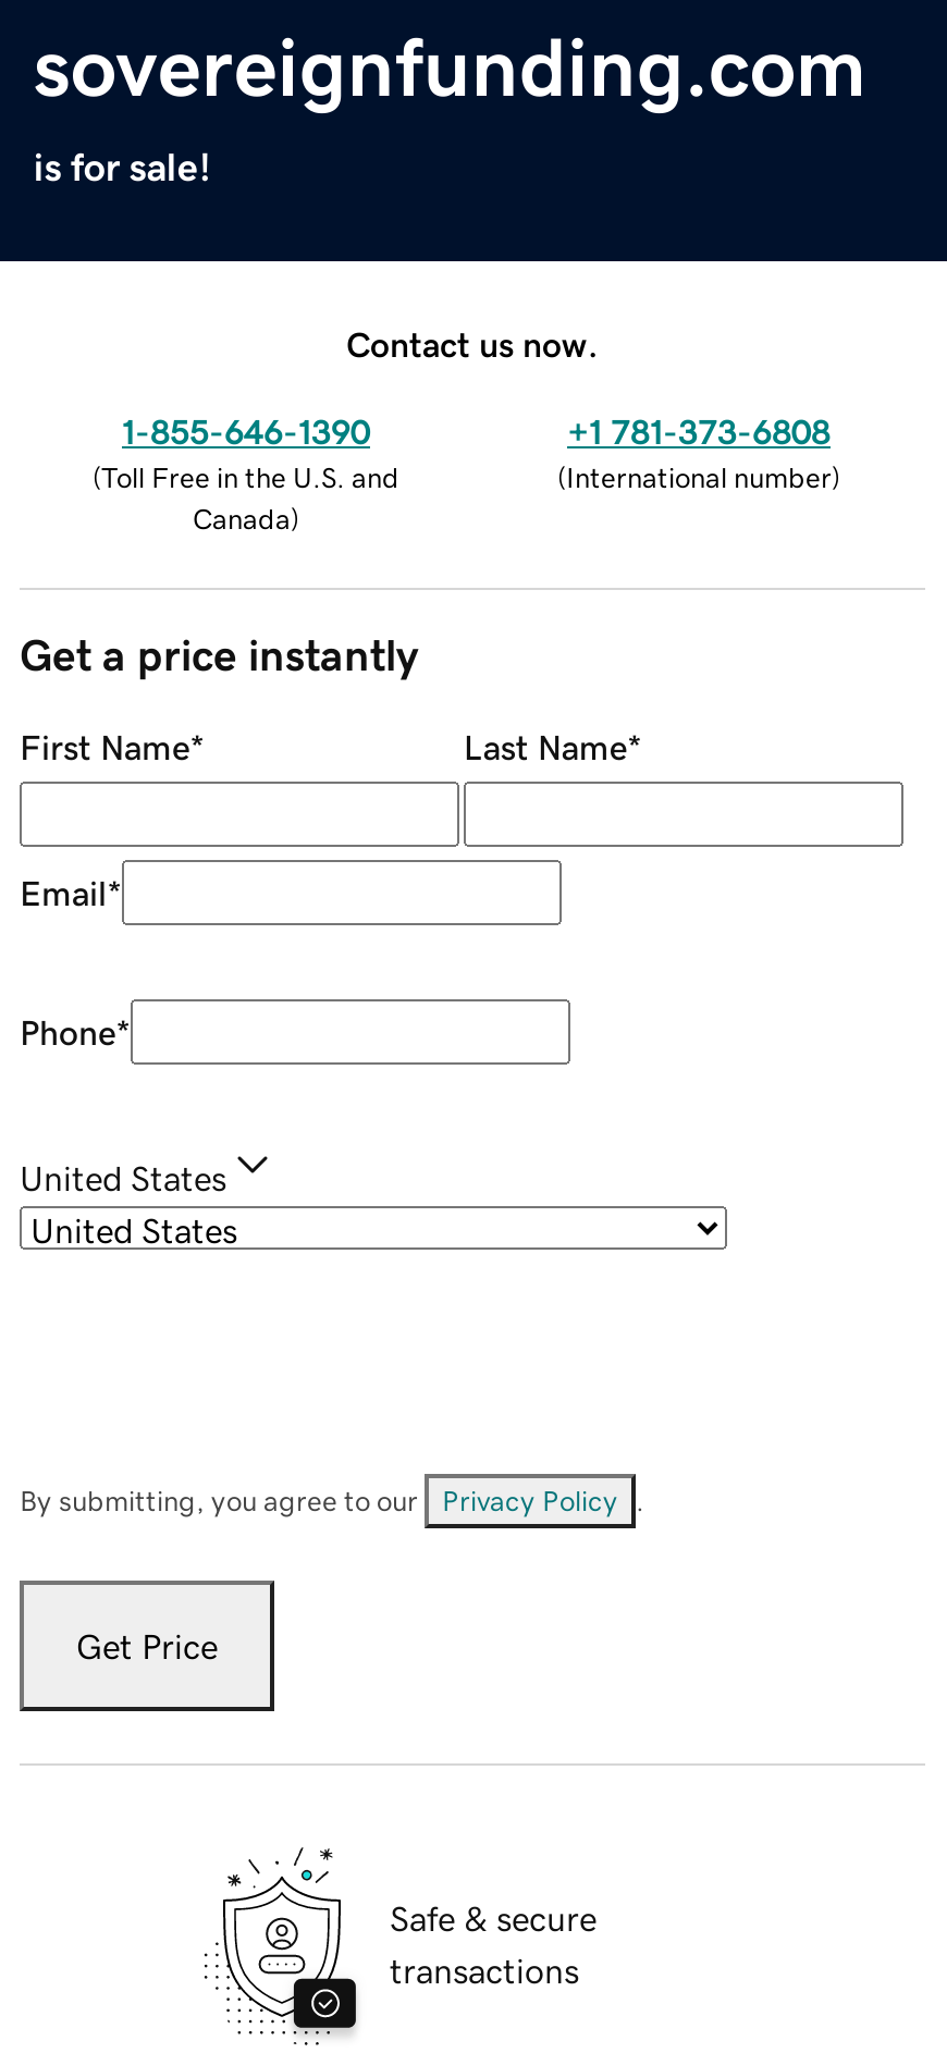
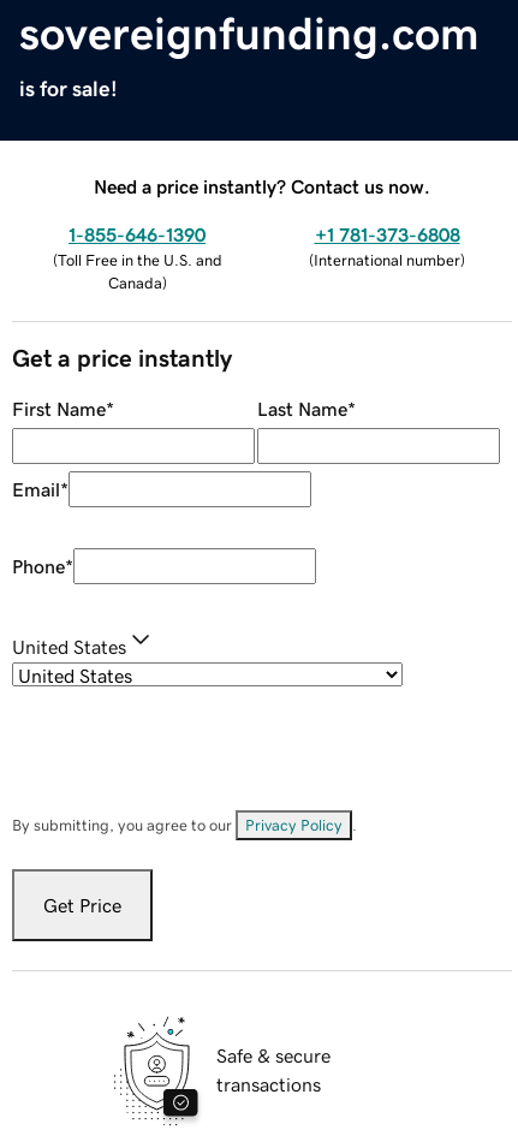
[346,326,599,361] Contact us now. -> [94,176,430,195] Need a price instantly? Contact us now.

